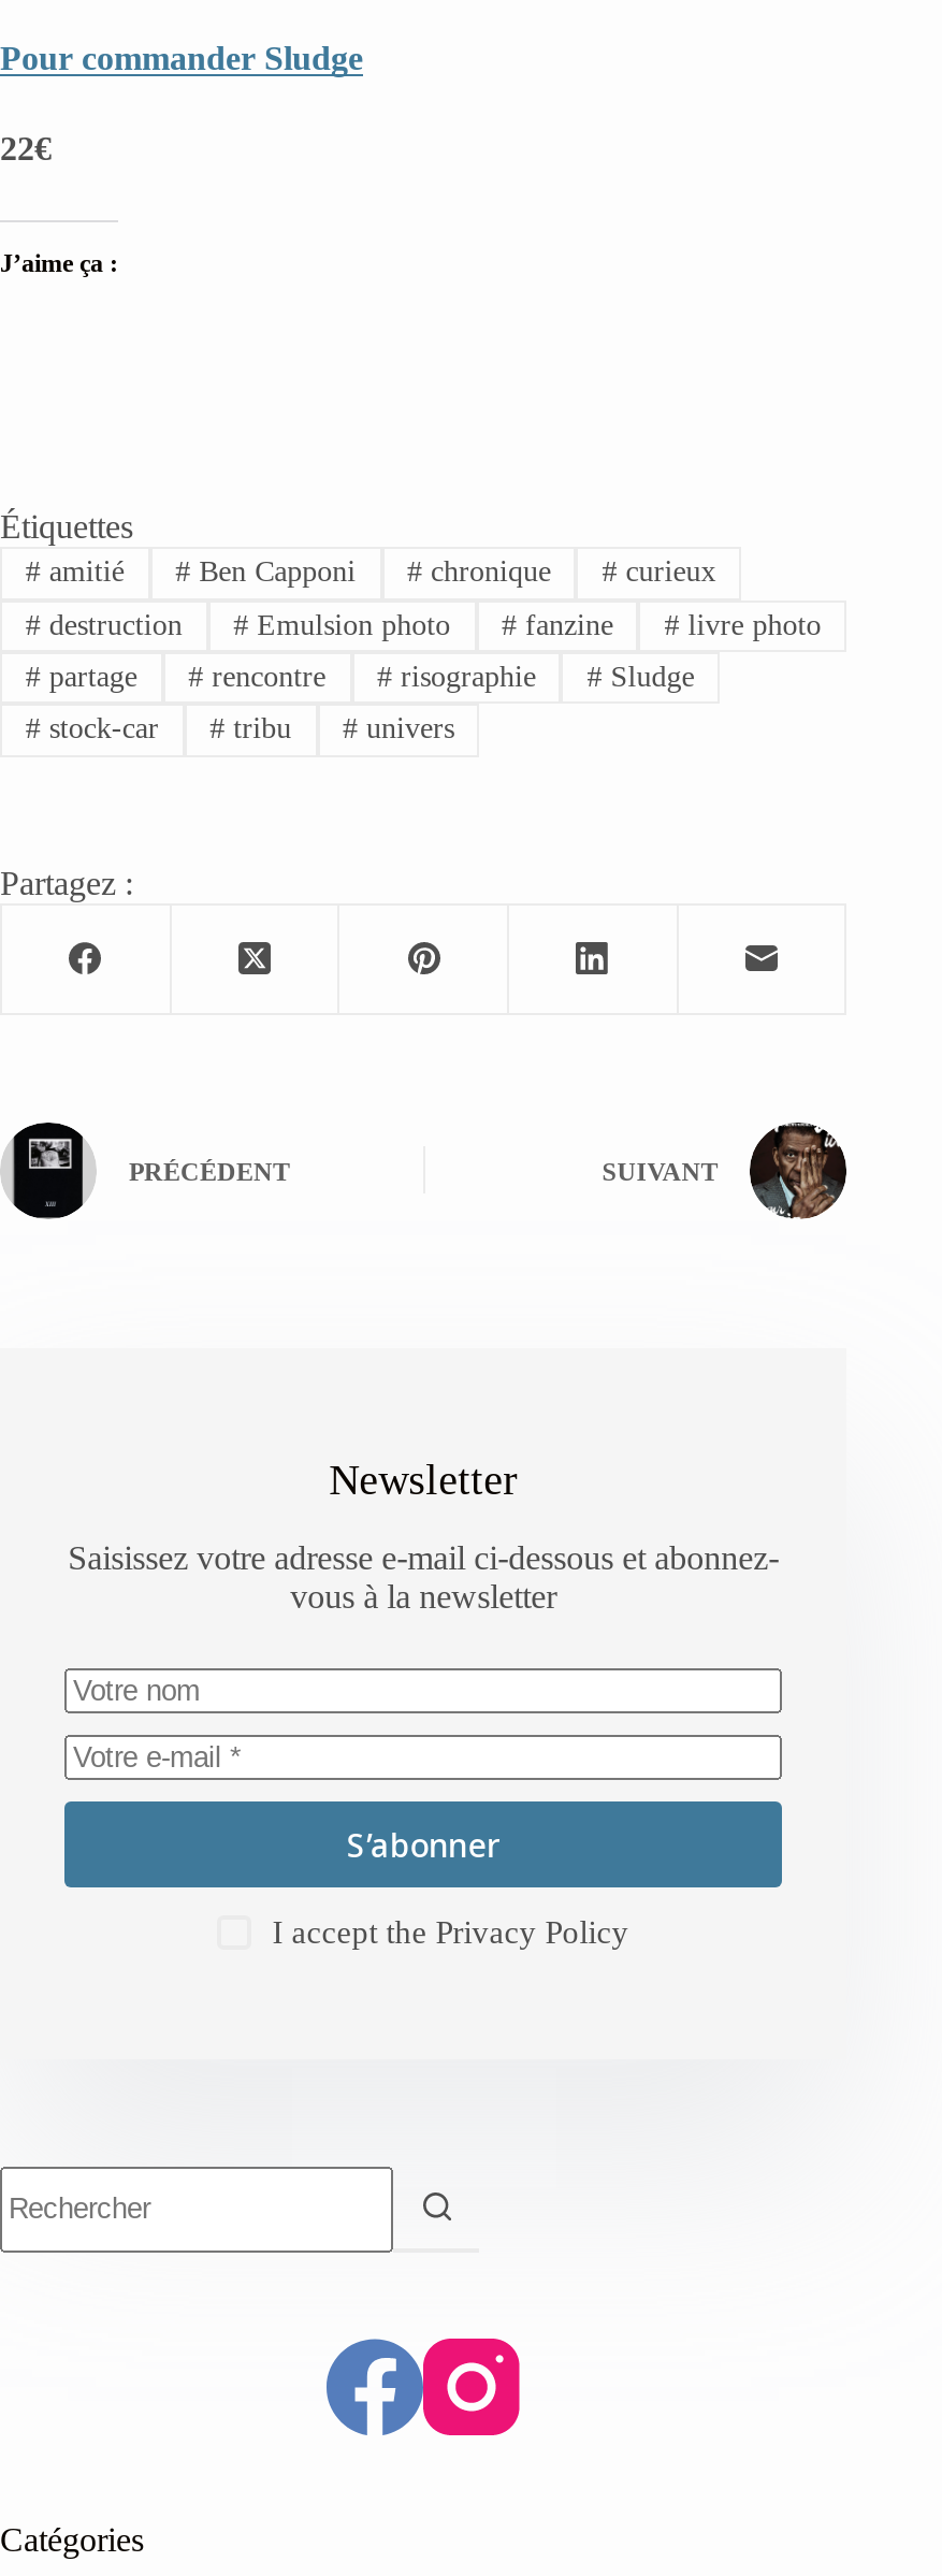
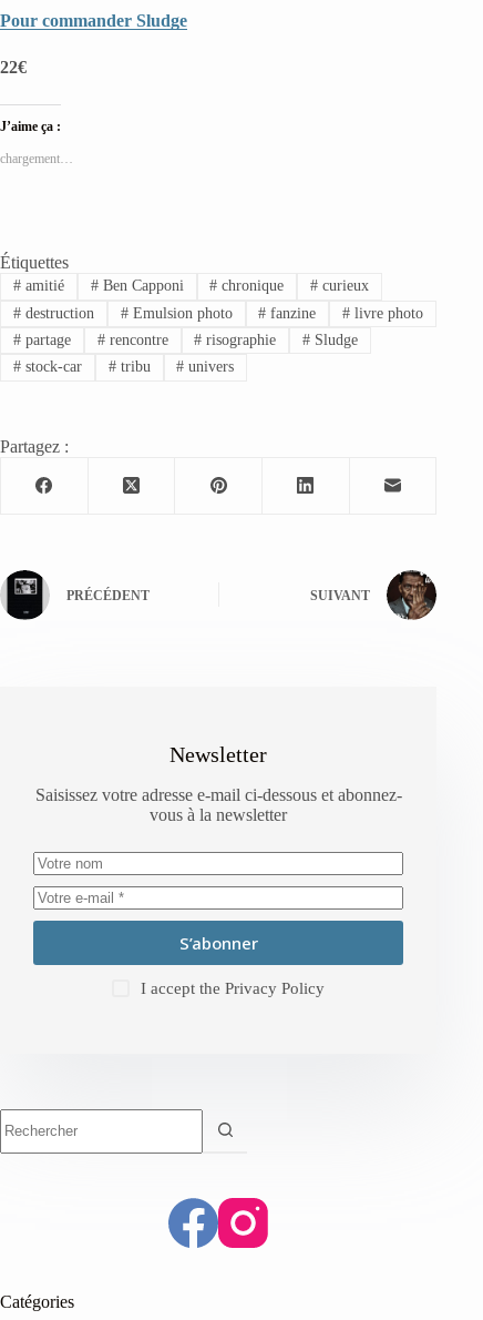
none -> [0,151,73,166] chargement…

